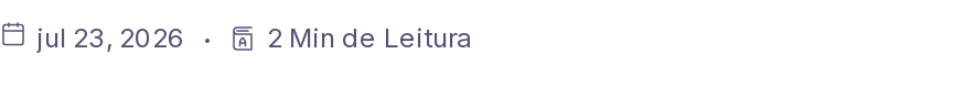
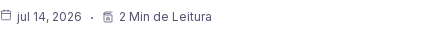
[37,21,185,54] jul 23, 2026 -> [17,9,82,24] jul 14, 2026

